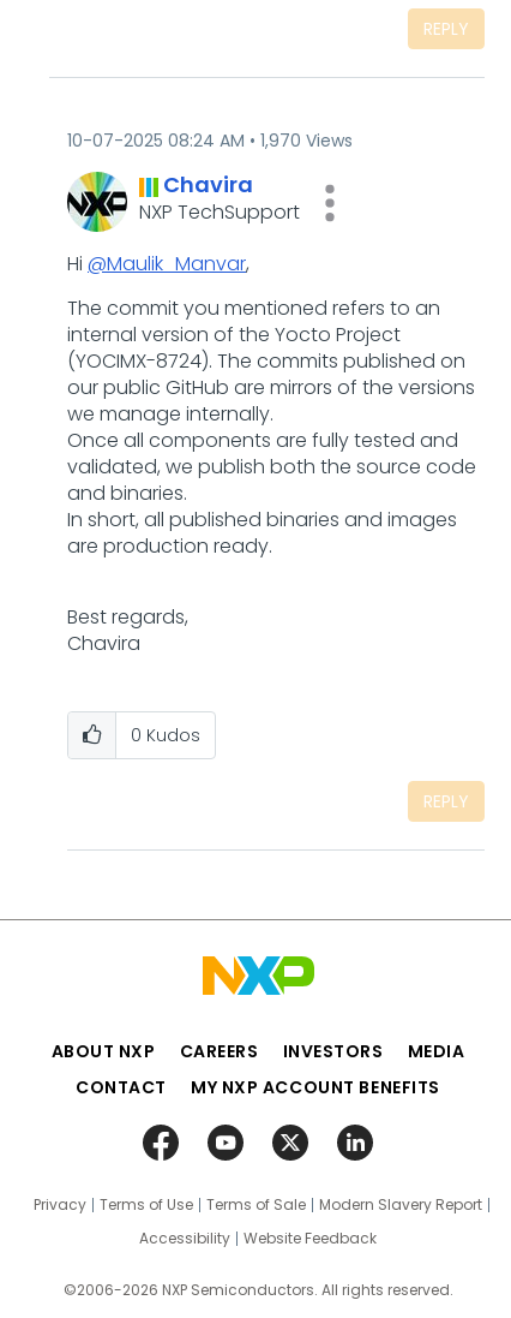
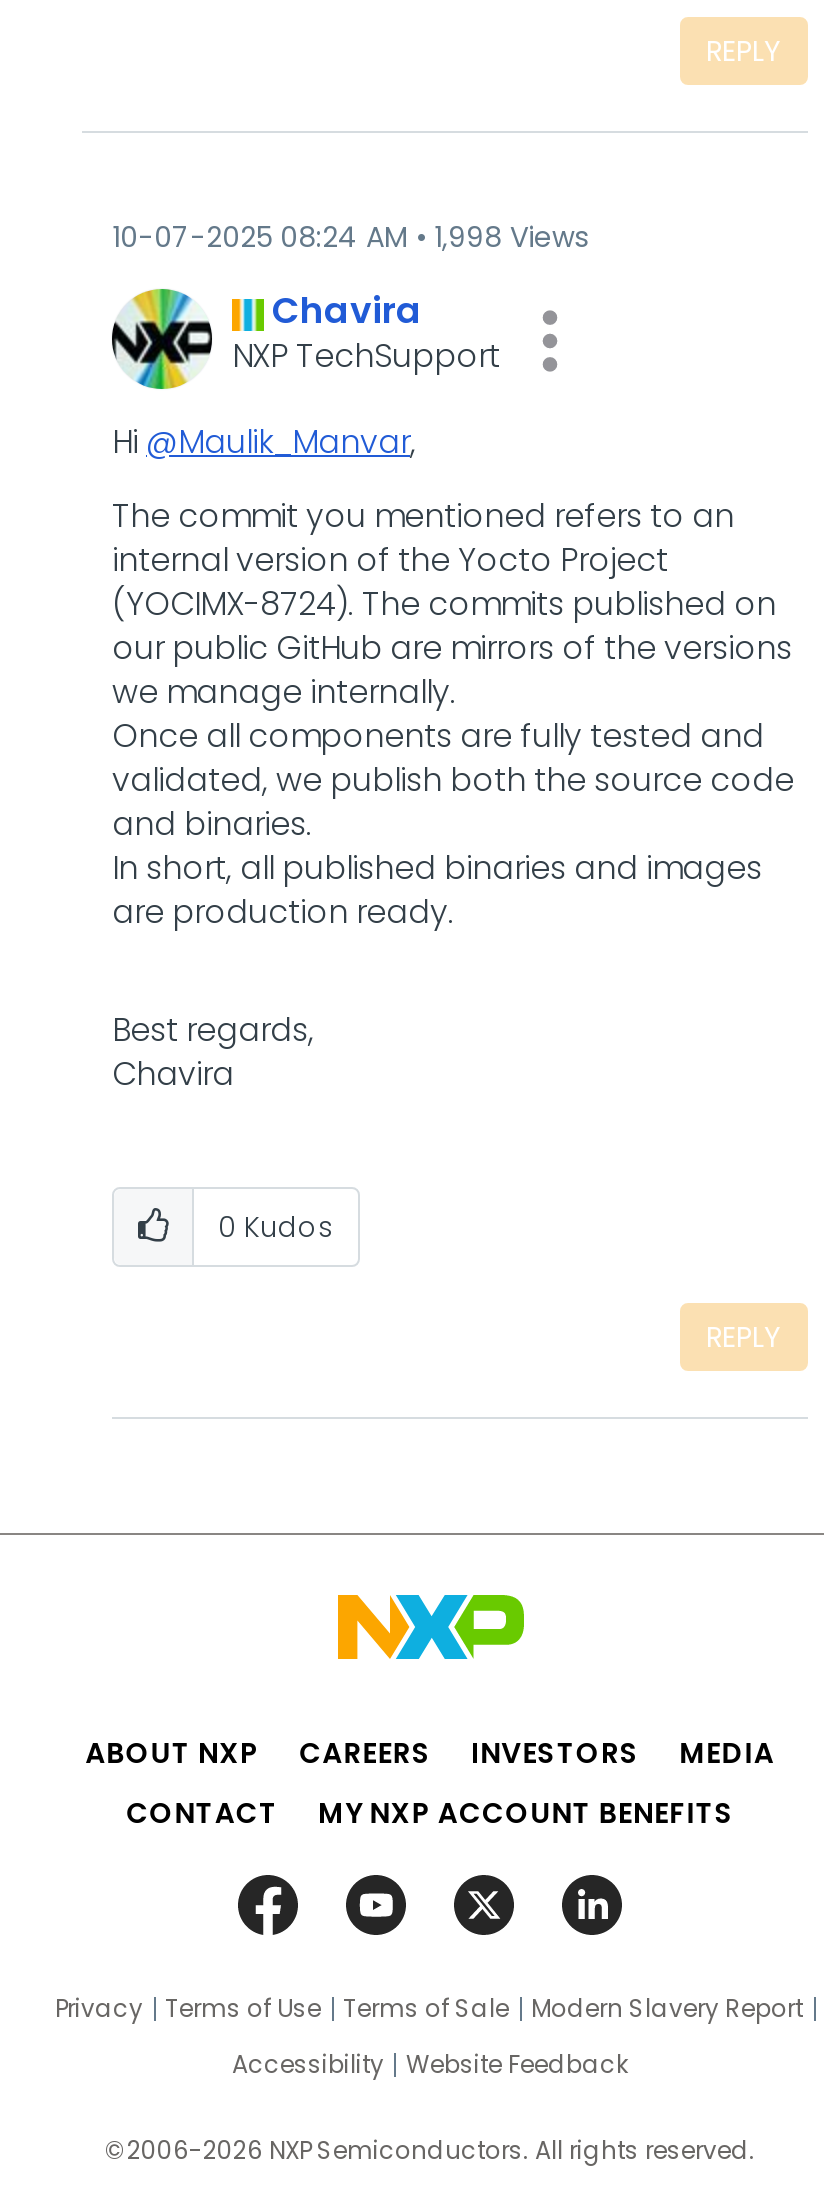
[67,129,353,153] 10-07-2025 08:24 AM 1,970 Views -> [112,217,588,257] 10-07-2025 08:24 AM 1,998 Views

